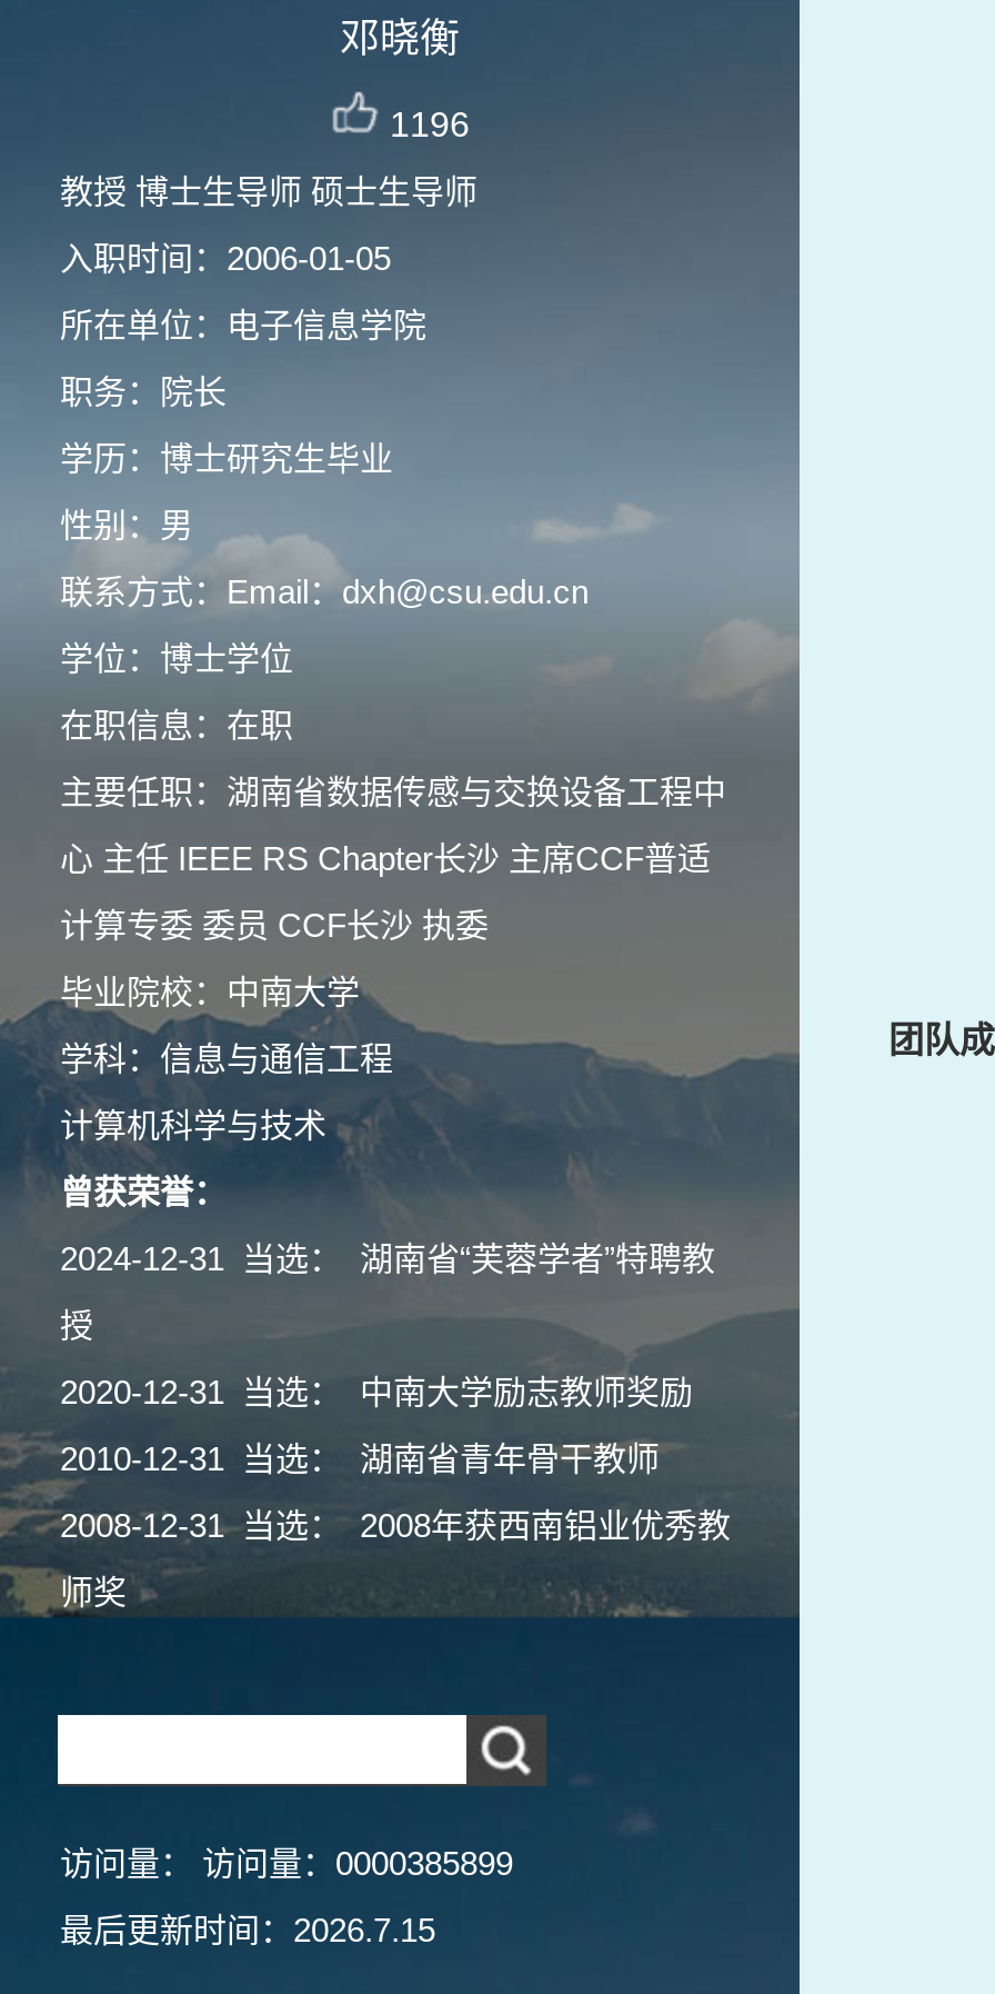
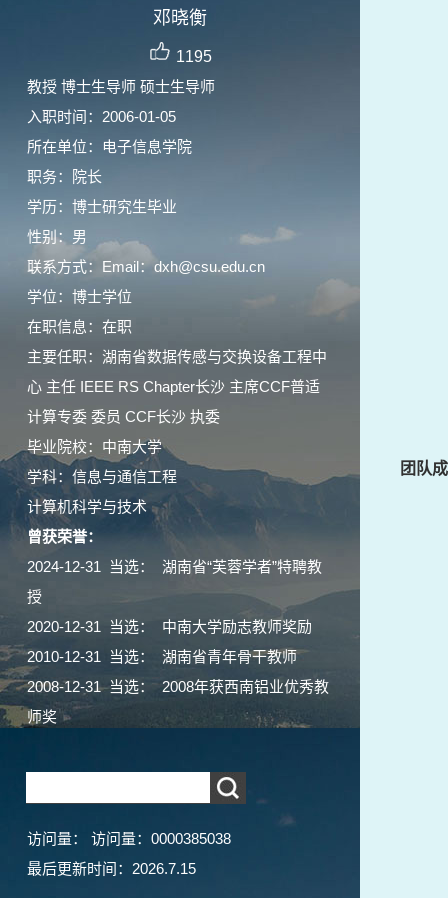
[390,106,470,143] 1196 -> [175,48,211,65] 1195
[60,1844,513,1882] 访问量：访问量：0000385899 -> [27,830,231,847] 访问量：访问量：0000385038

